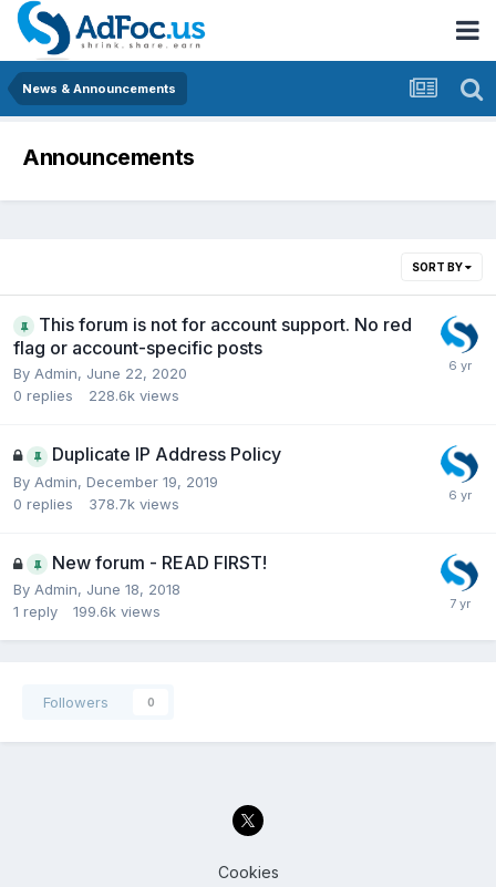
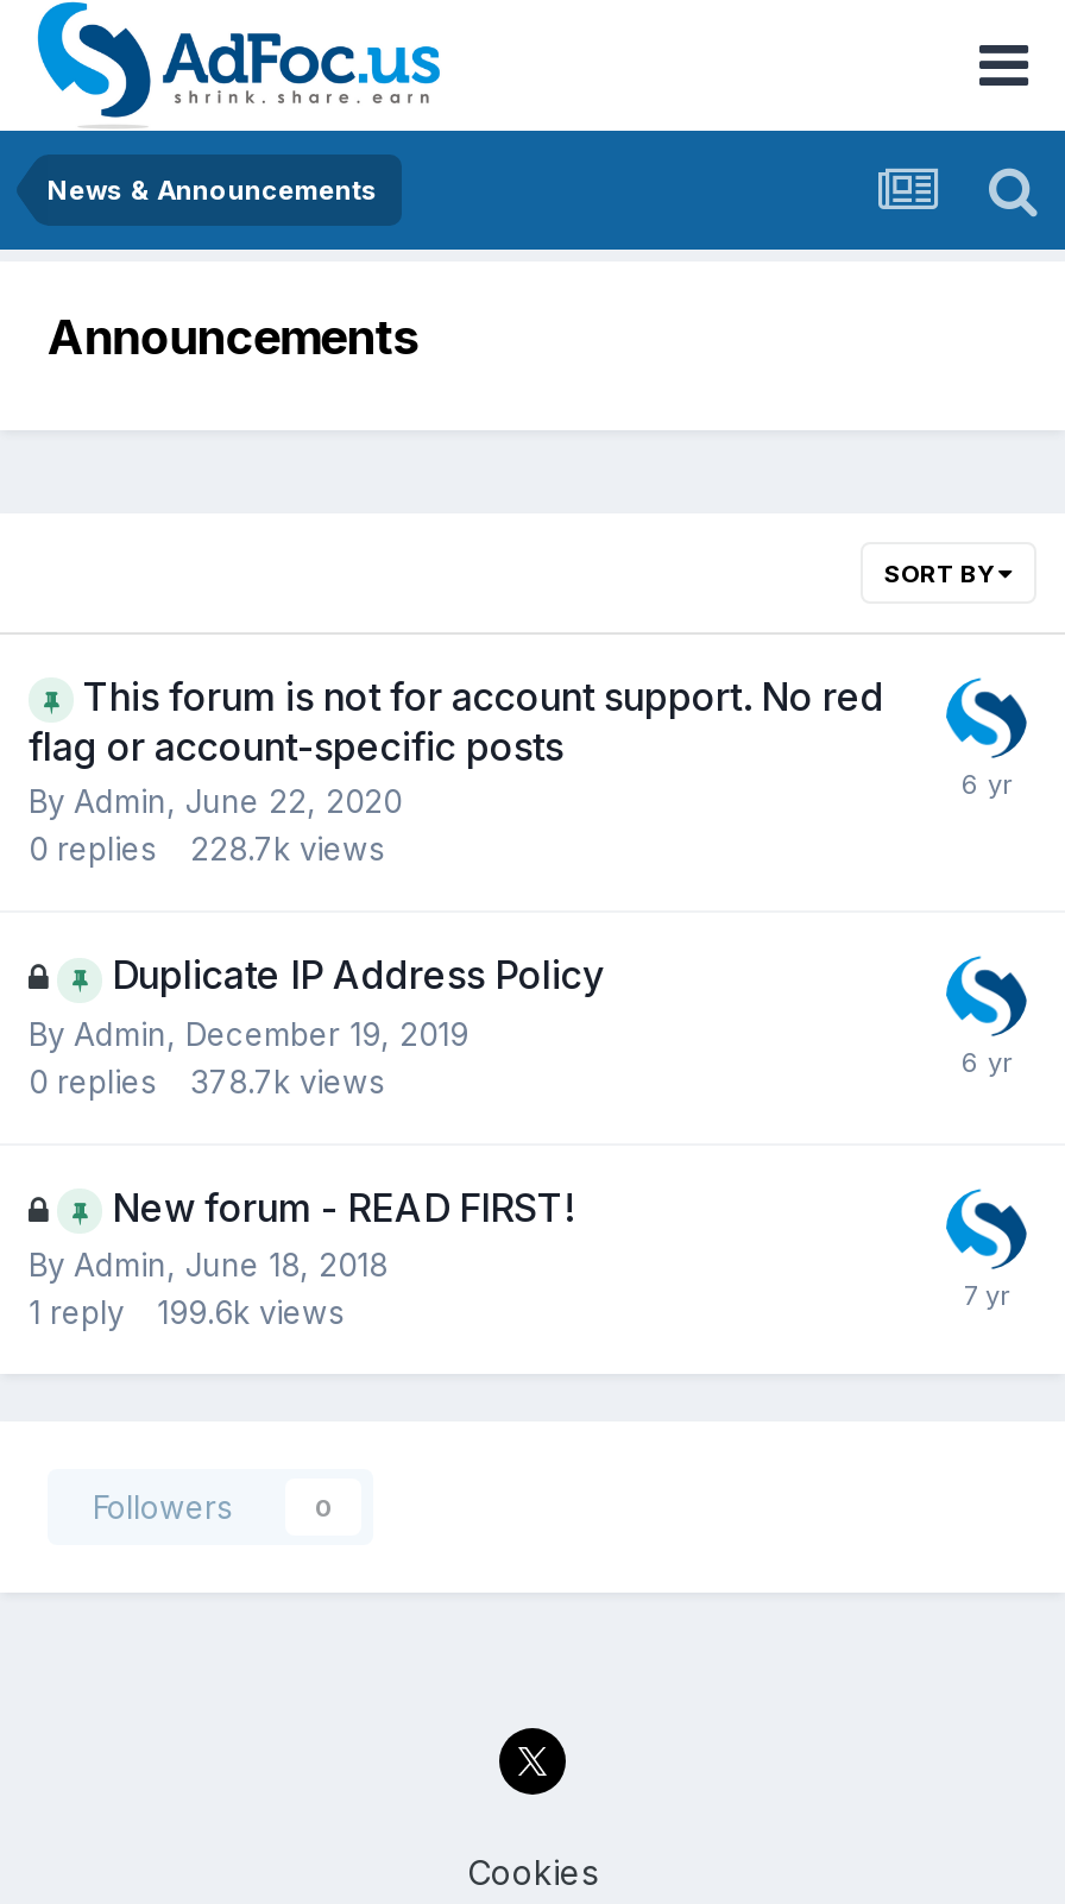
[13,386,179,404] 0 replies 228.6k views -> [29,830,385,868] 0 replies 228.7k views

